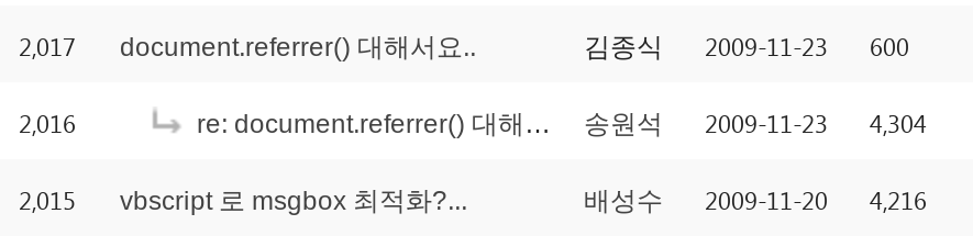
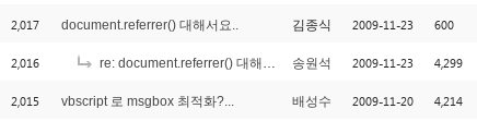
[870,106,927,139] 4,304 -> [434,55,463,71] 4,299
[584,183,927,216] 배성수 2009-11-20 4,216 -> [292,93,463,109] 배성수 2009-11-20 4,214

